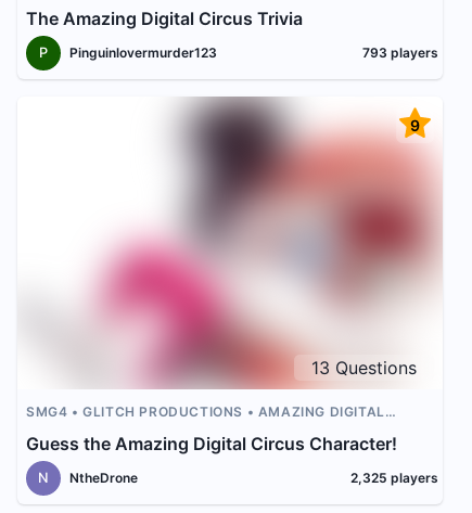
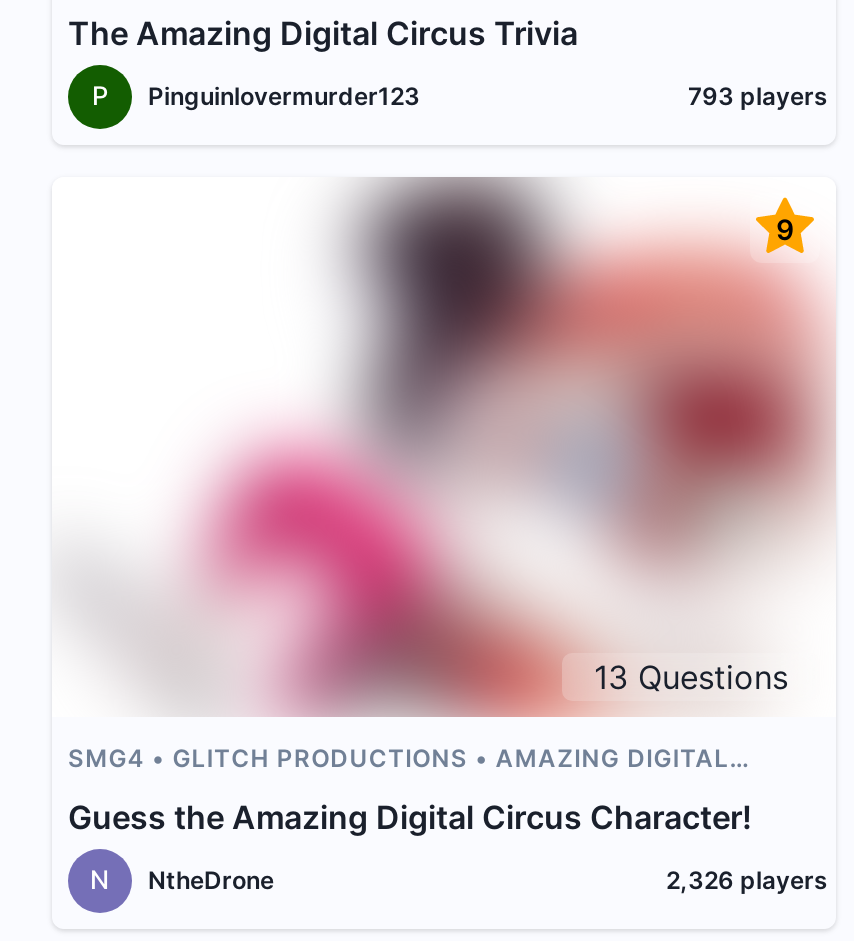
[350,470,438,486] 2,325 players -> [666,865,828,895] 2,326 players

